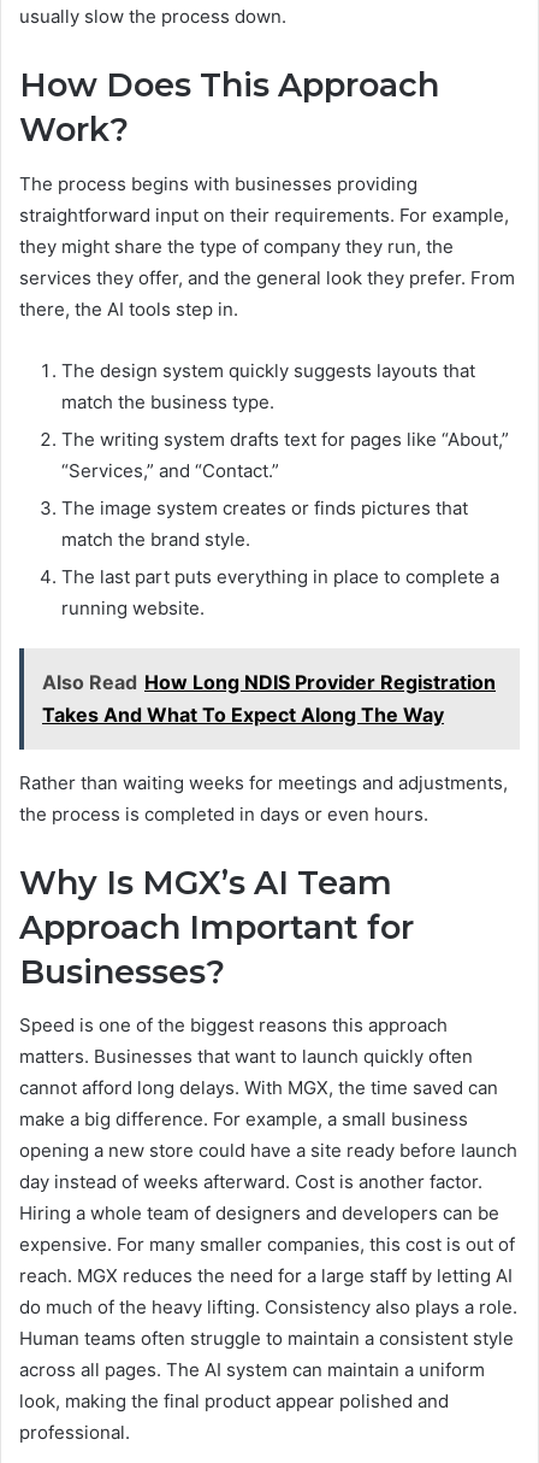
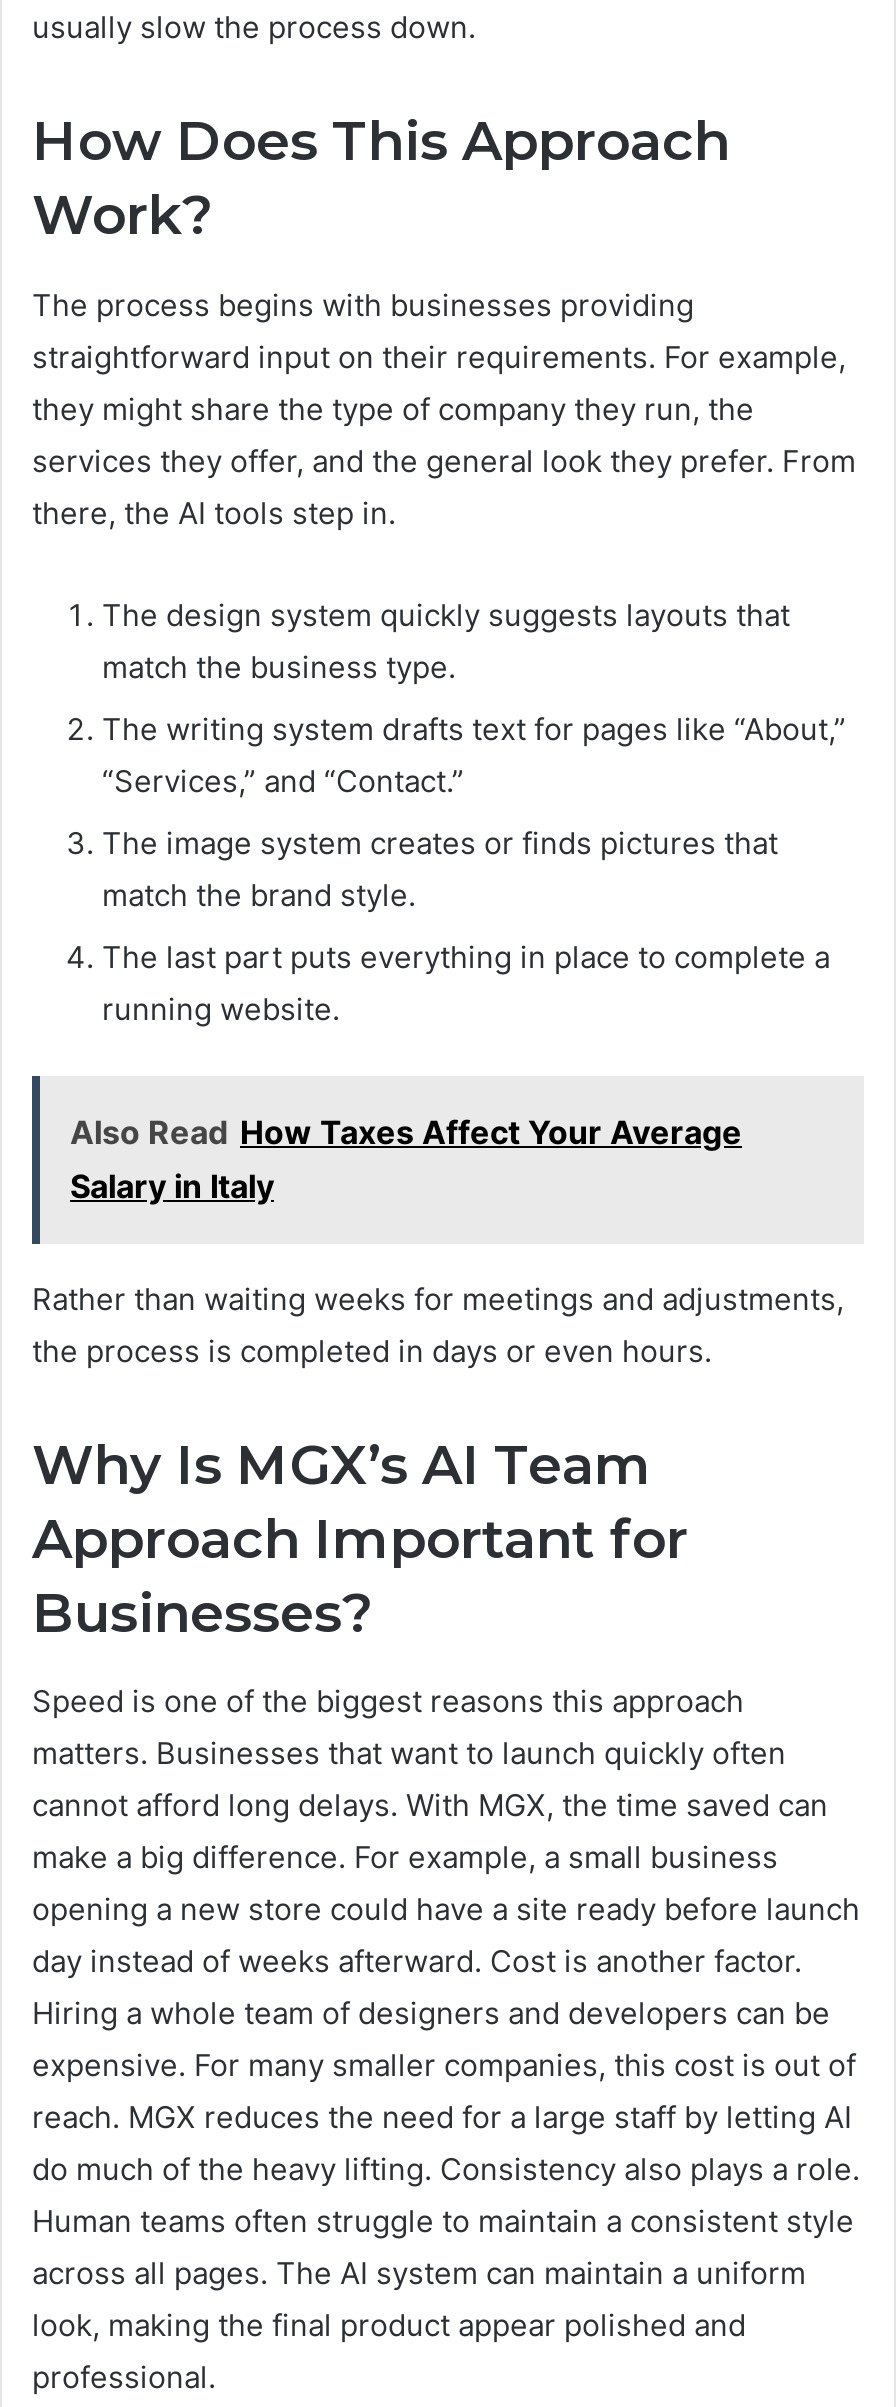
[42,670,496,726] Also Read How Long NDIS Provider Registration | Takes And What To Expect Along The Way -> [70,1111,742,1205] Also Read How Taxes Affect Your Average | Salary in Italy

